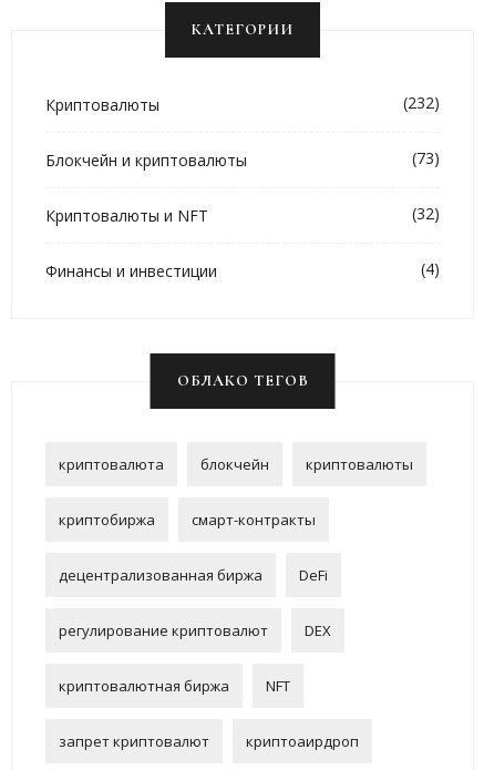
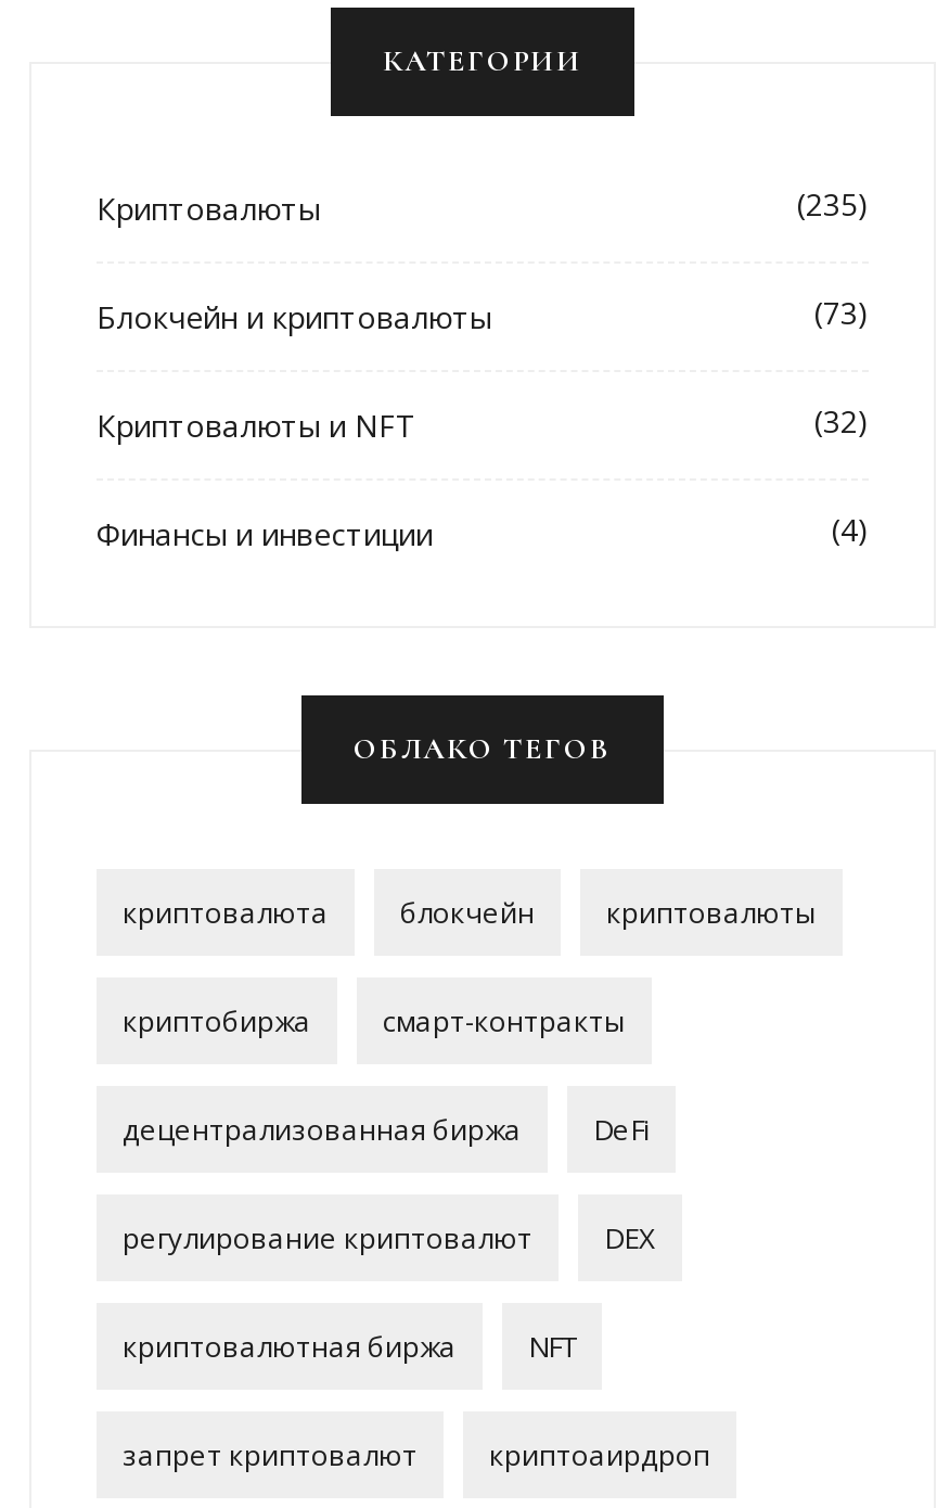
[403,92,440,113] (232) -> [797,184,869,225] (235)

